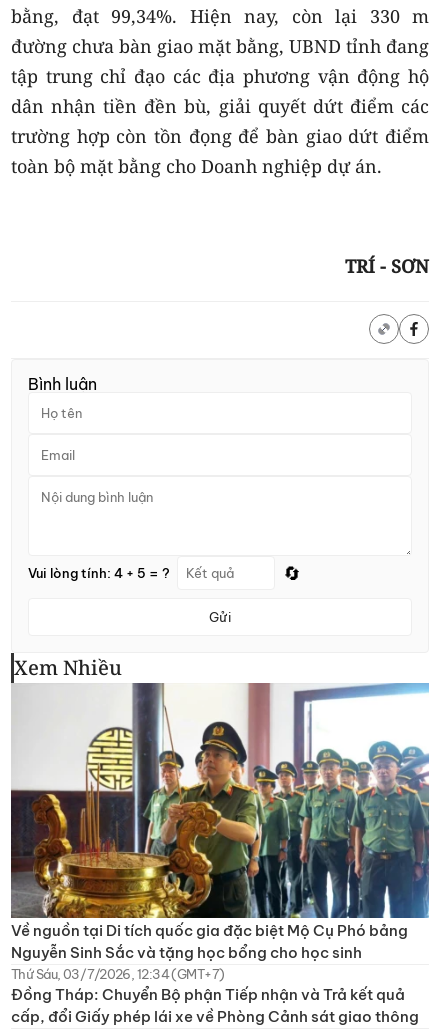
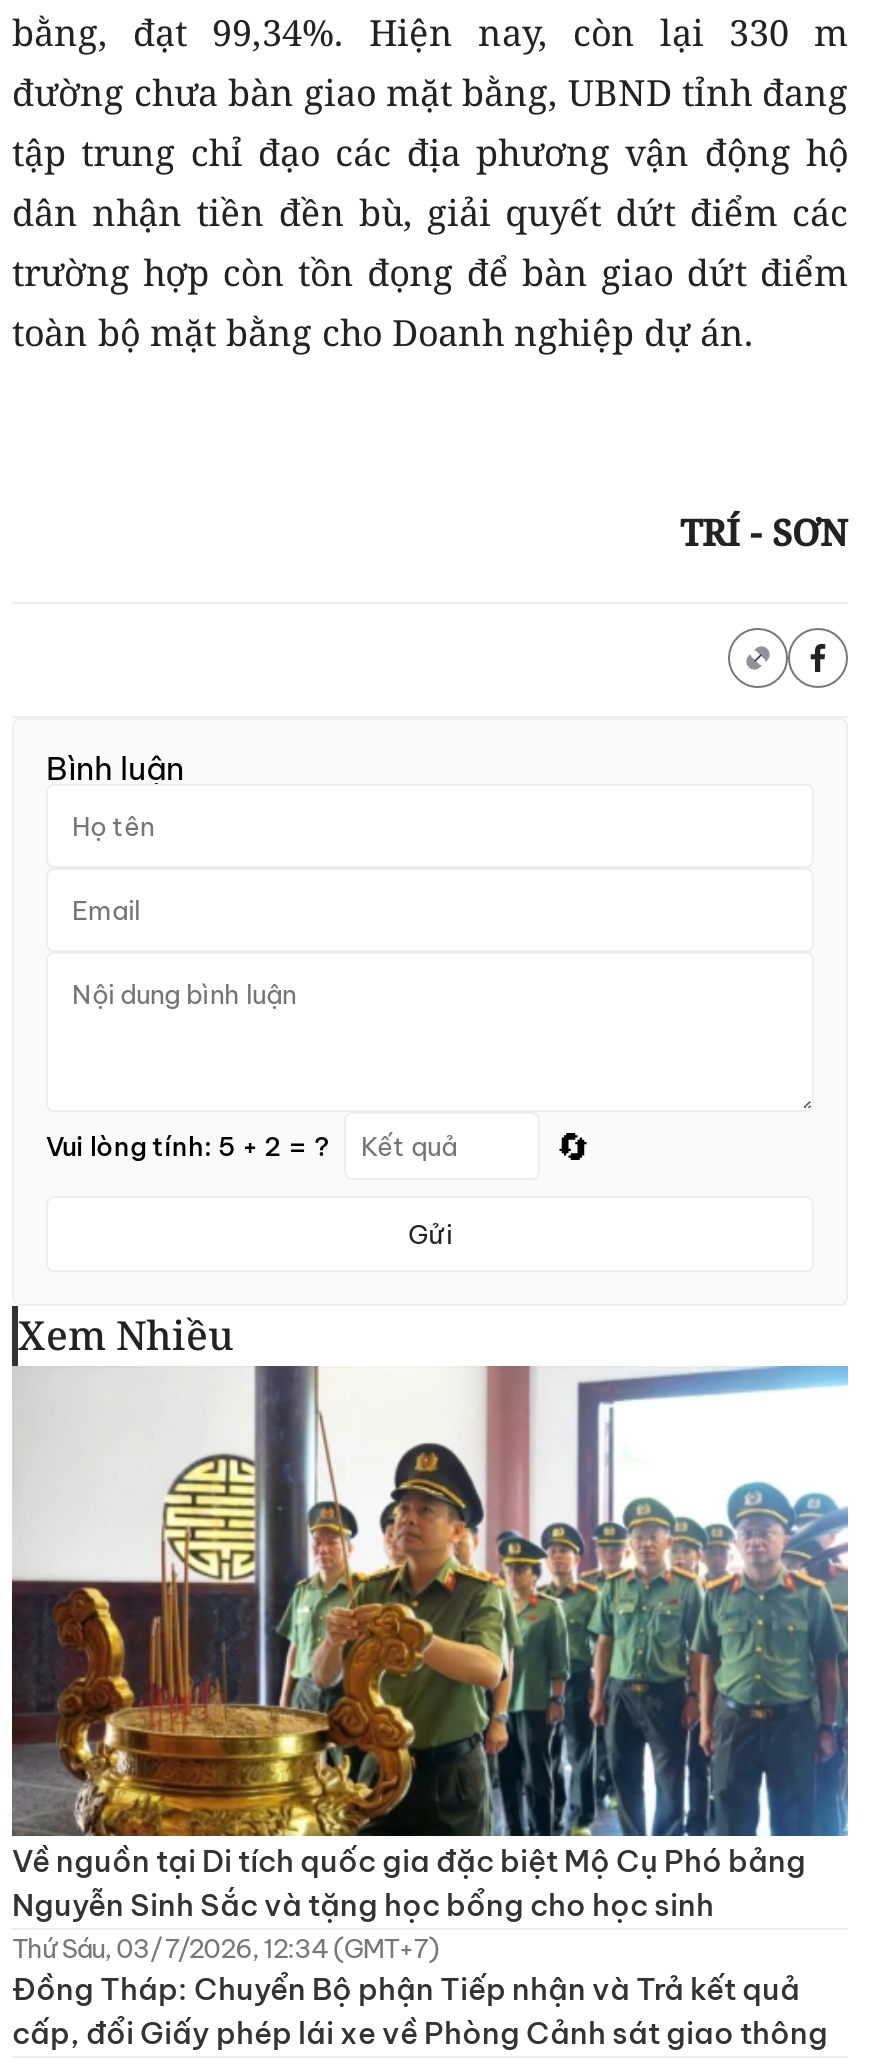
[28,564,170,580] Vui lòng tính: 4 + 5 = ? -> [46,1129,330,1161] Vui lòng tính: 5 + 2 = ?

